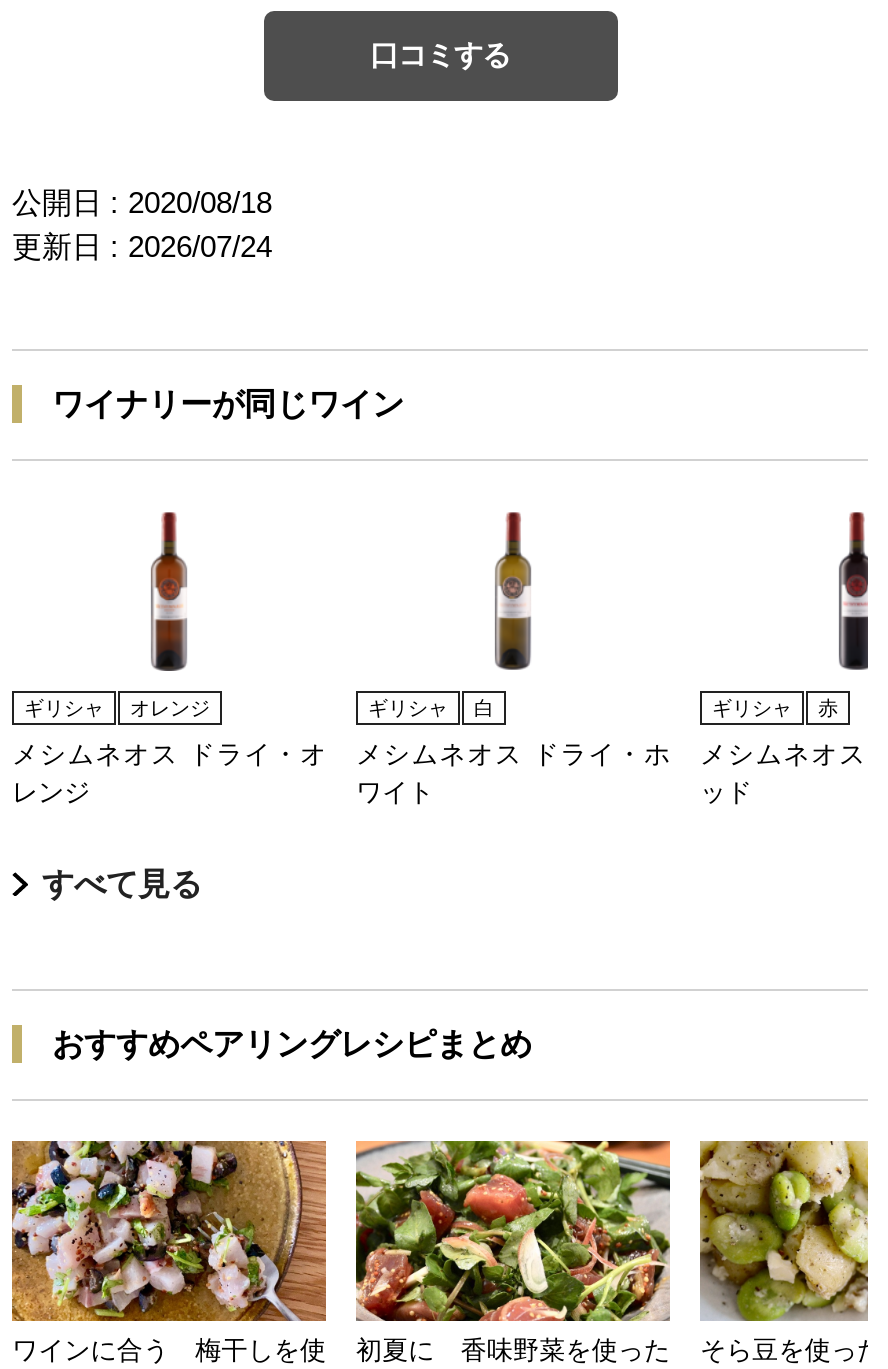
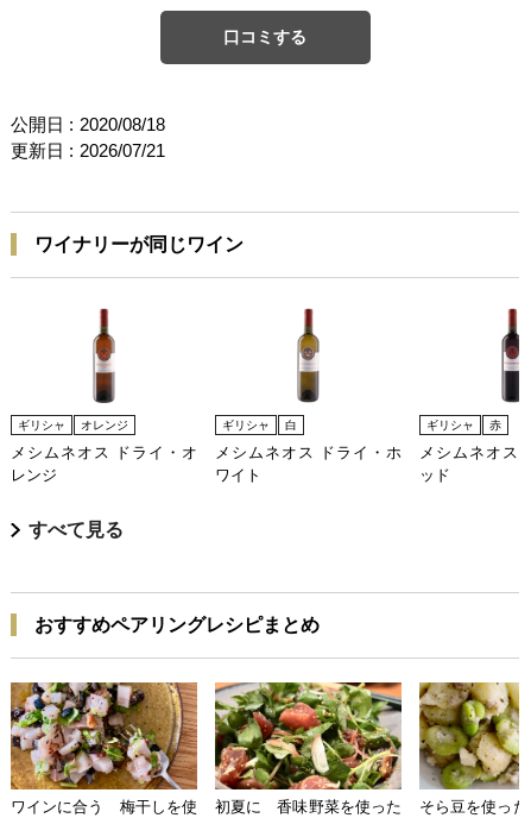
[12,228,272,262] 更新日 : 2026/07/24 -> [11,140,165,160] 更新日 : 2026/07/21

